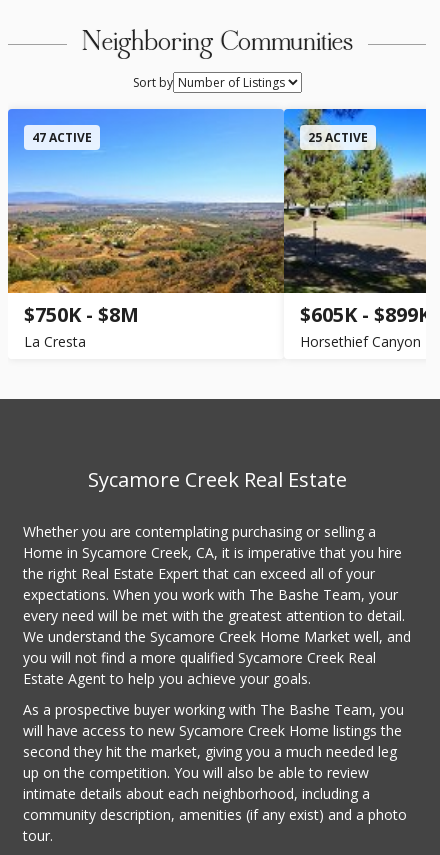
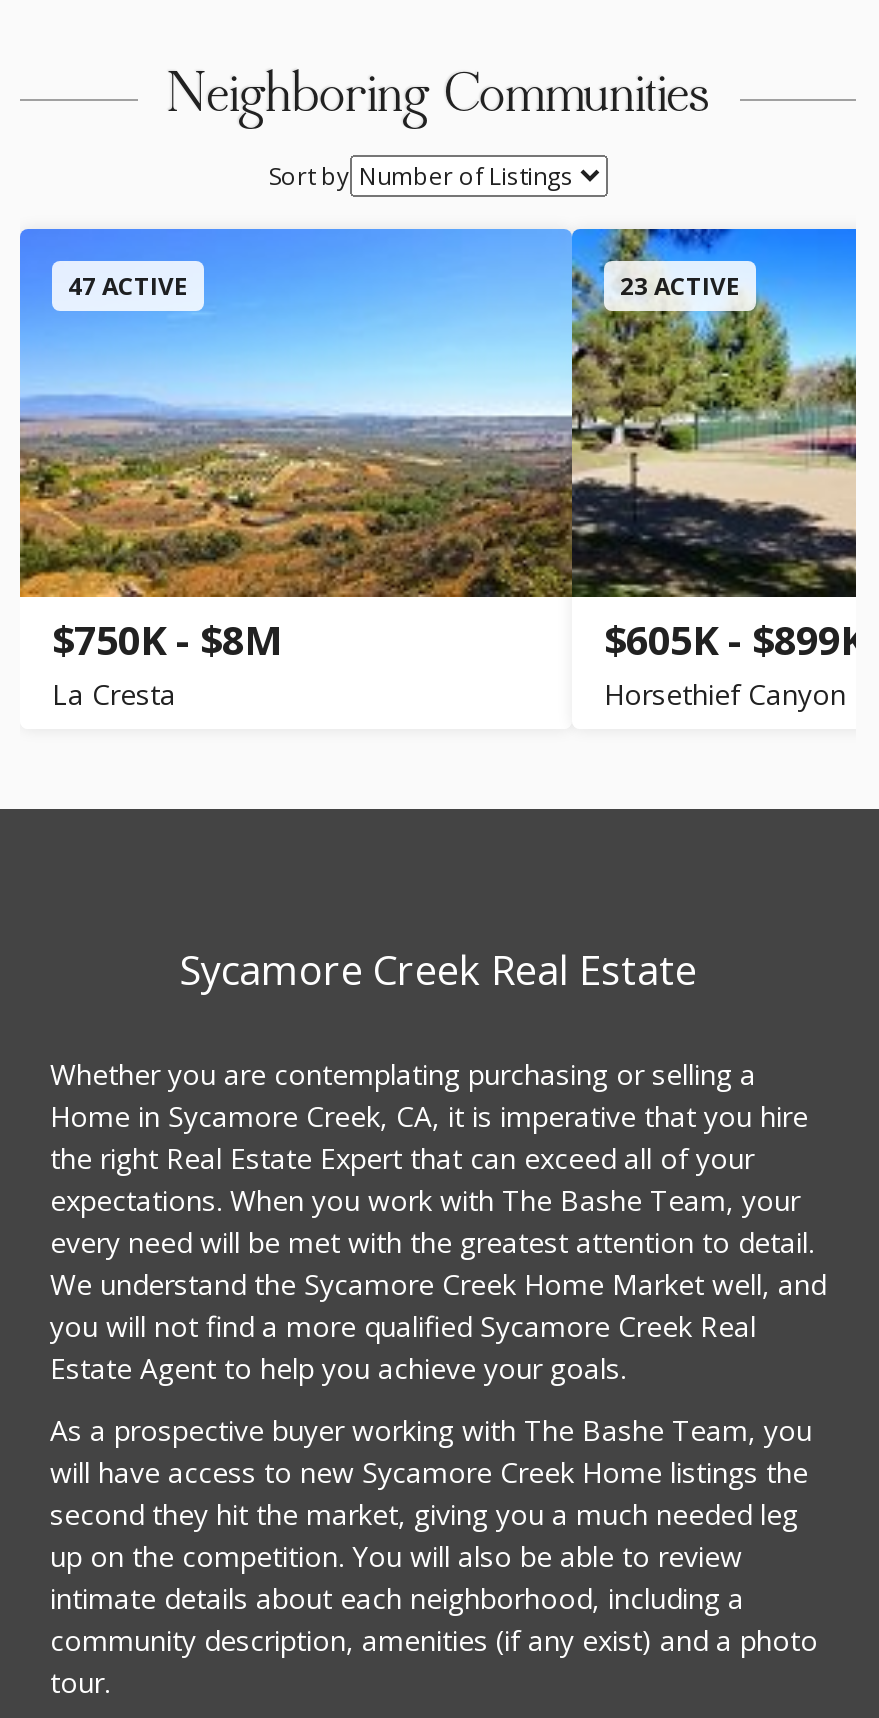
[308,129,368,146] 25 ACTIVE -> [620,269,740,303] 23 ACTIVE

